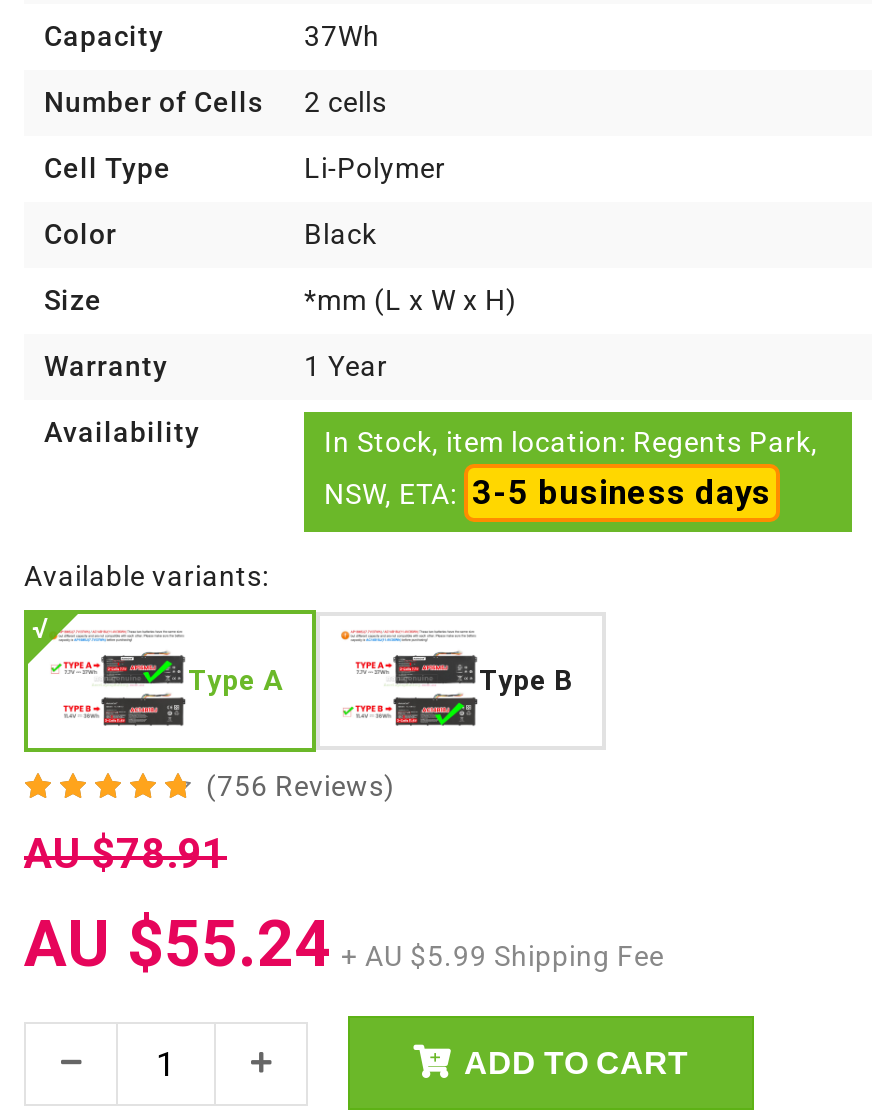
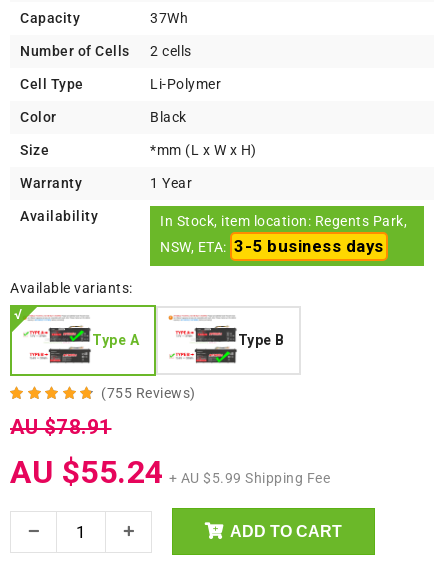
[206,769,395,801] (756 Reviews) -> [101,385,195,401] (755 Reviews)

